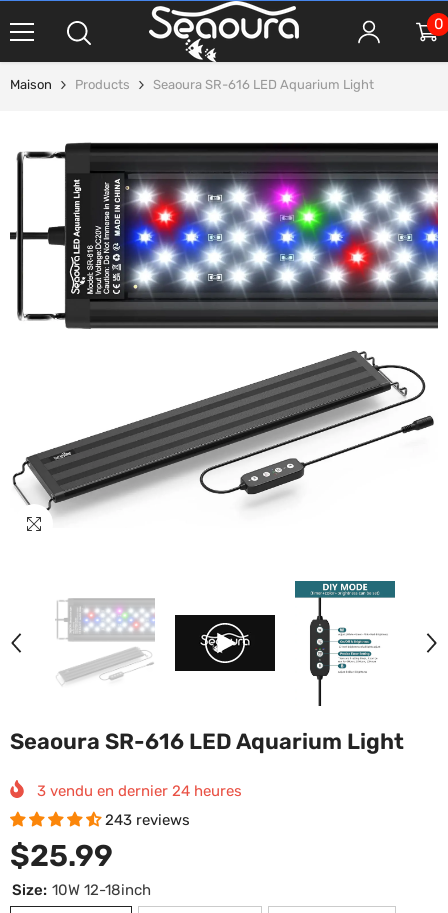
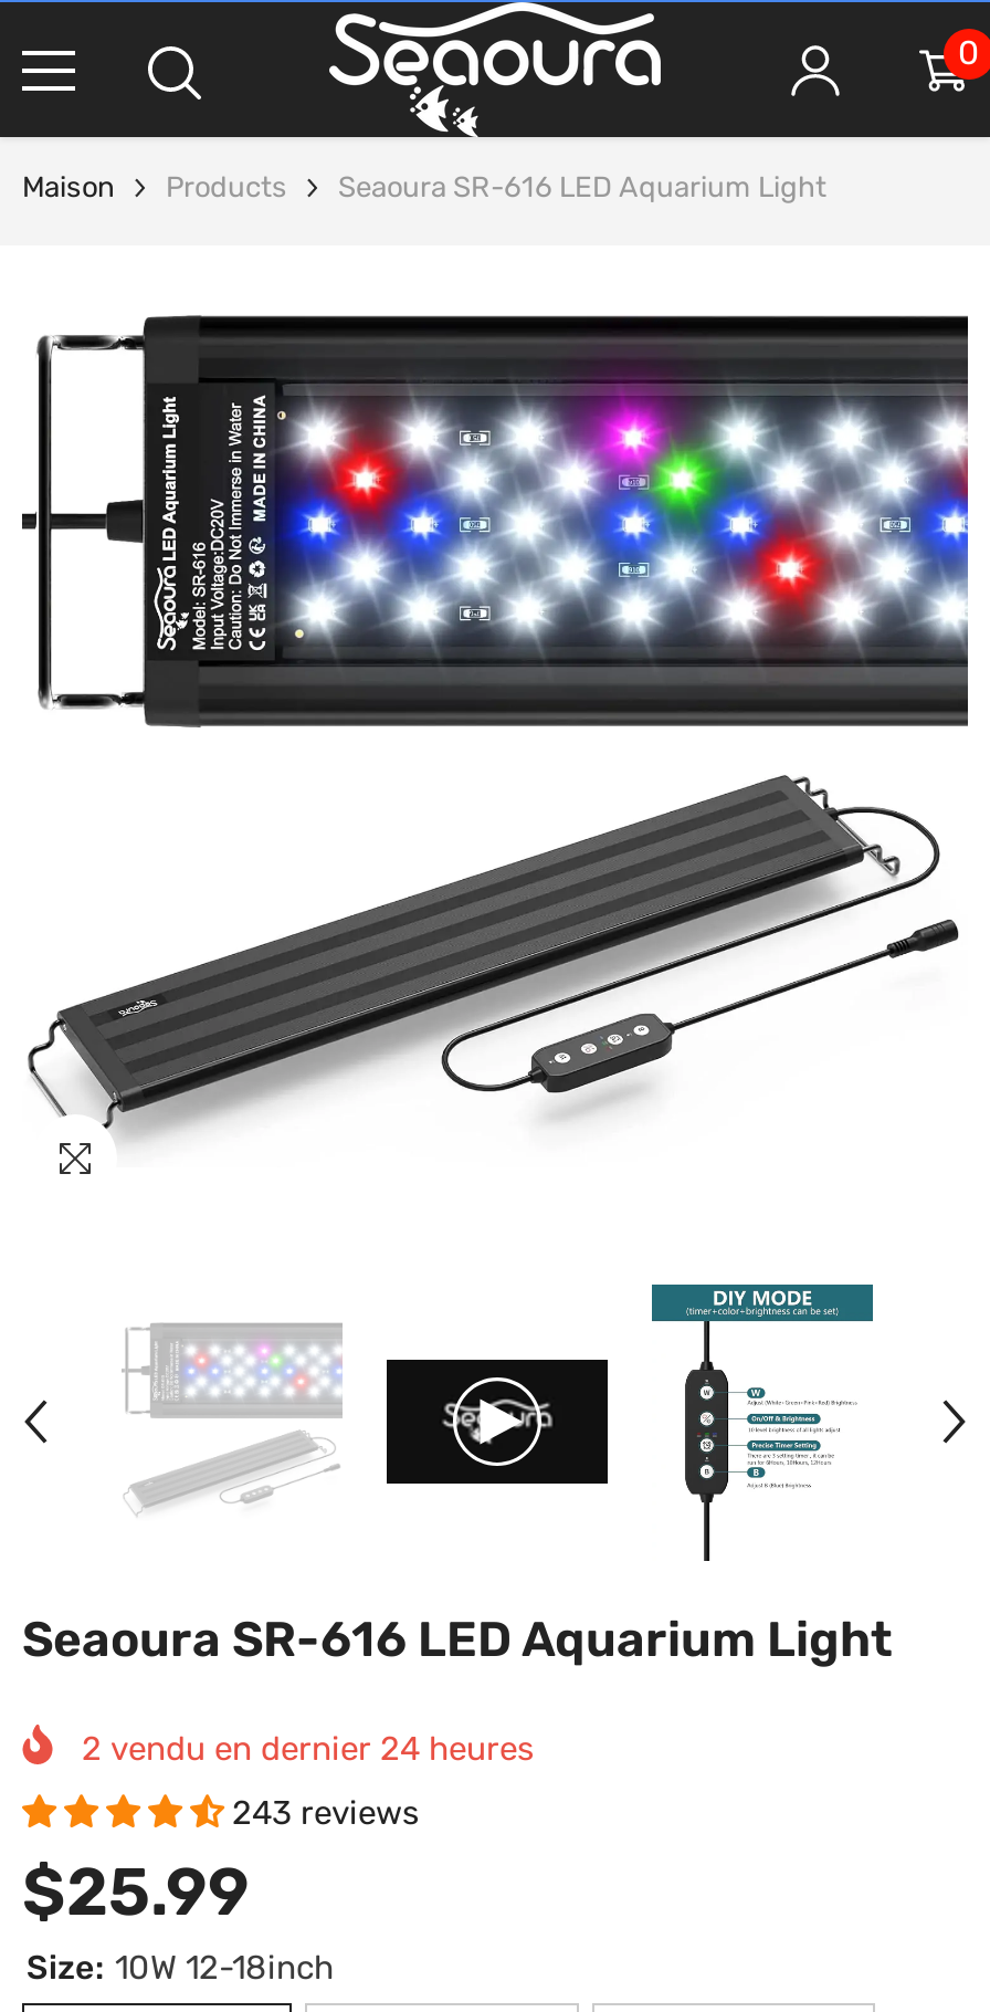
[37,782,242,800] 3 vendu en dernier 24 heures -> [82,1729,535,1769] 2 vendu en dernier 24 heures

